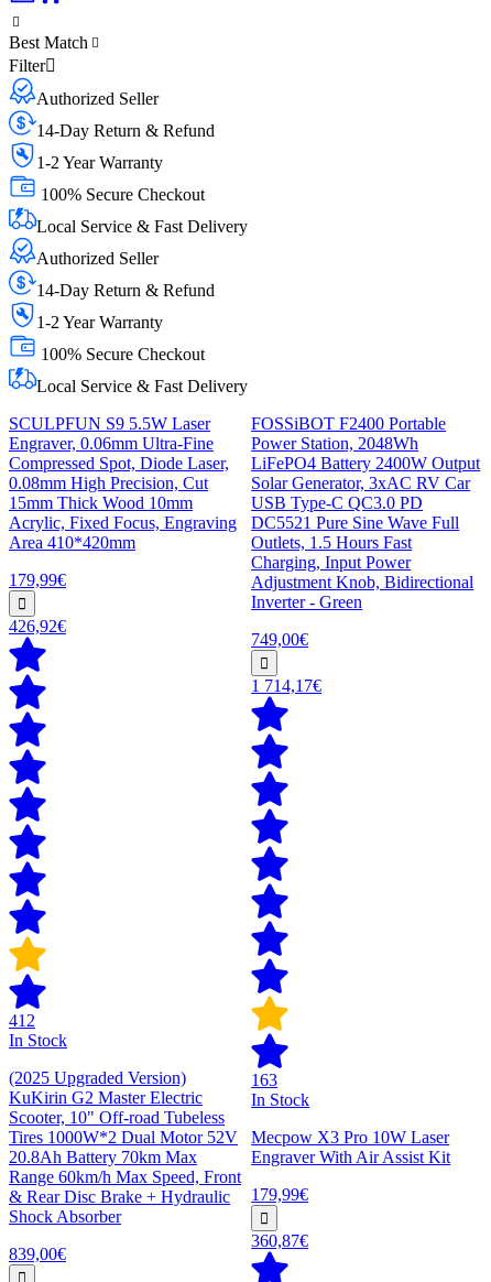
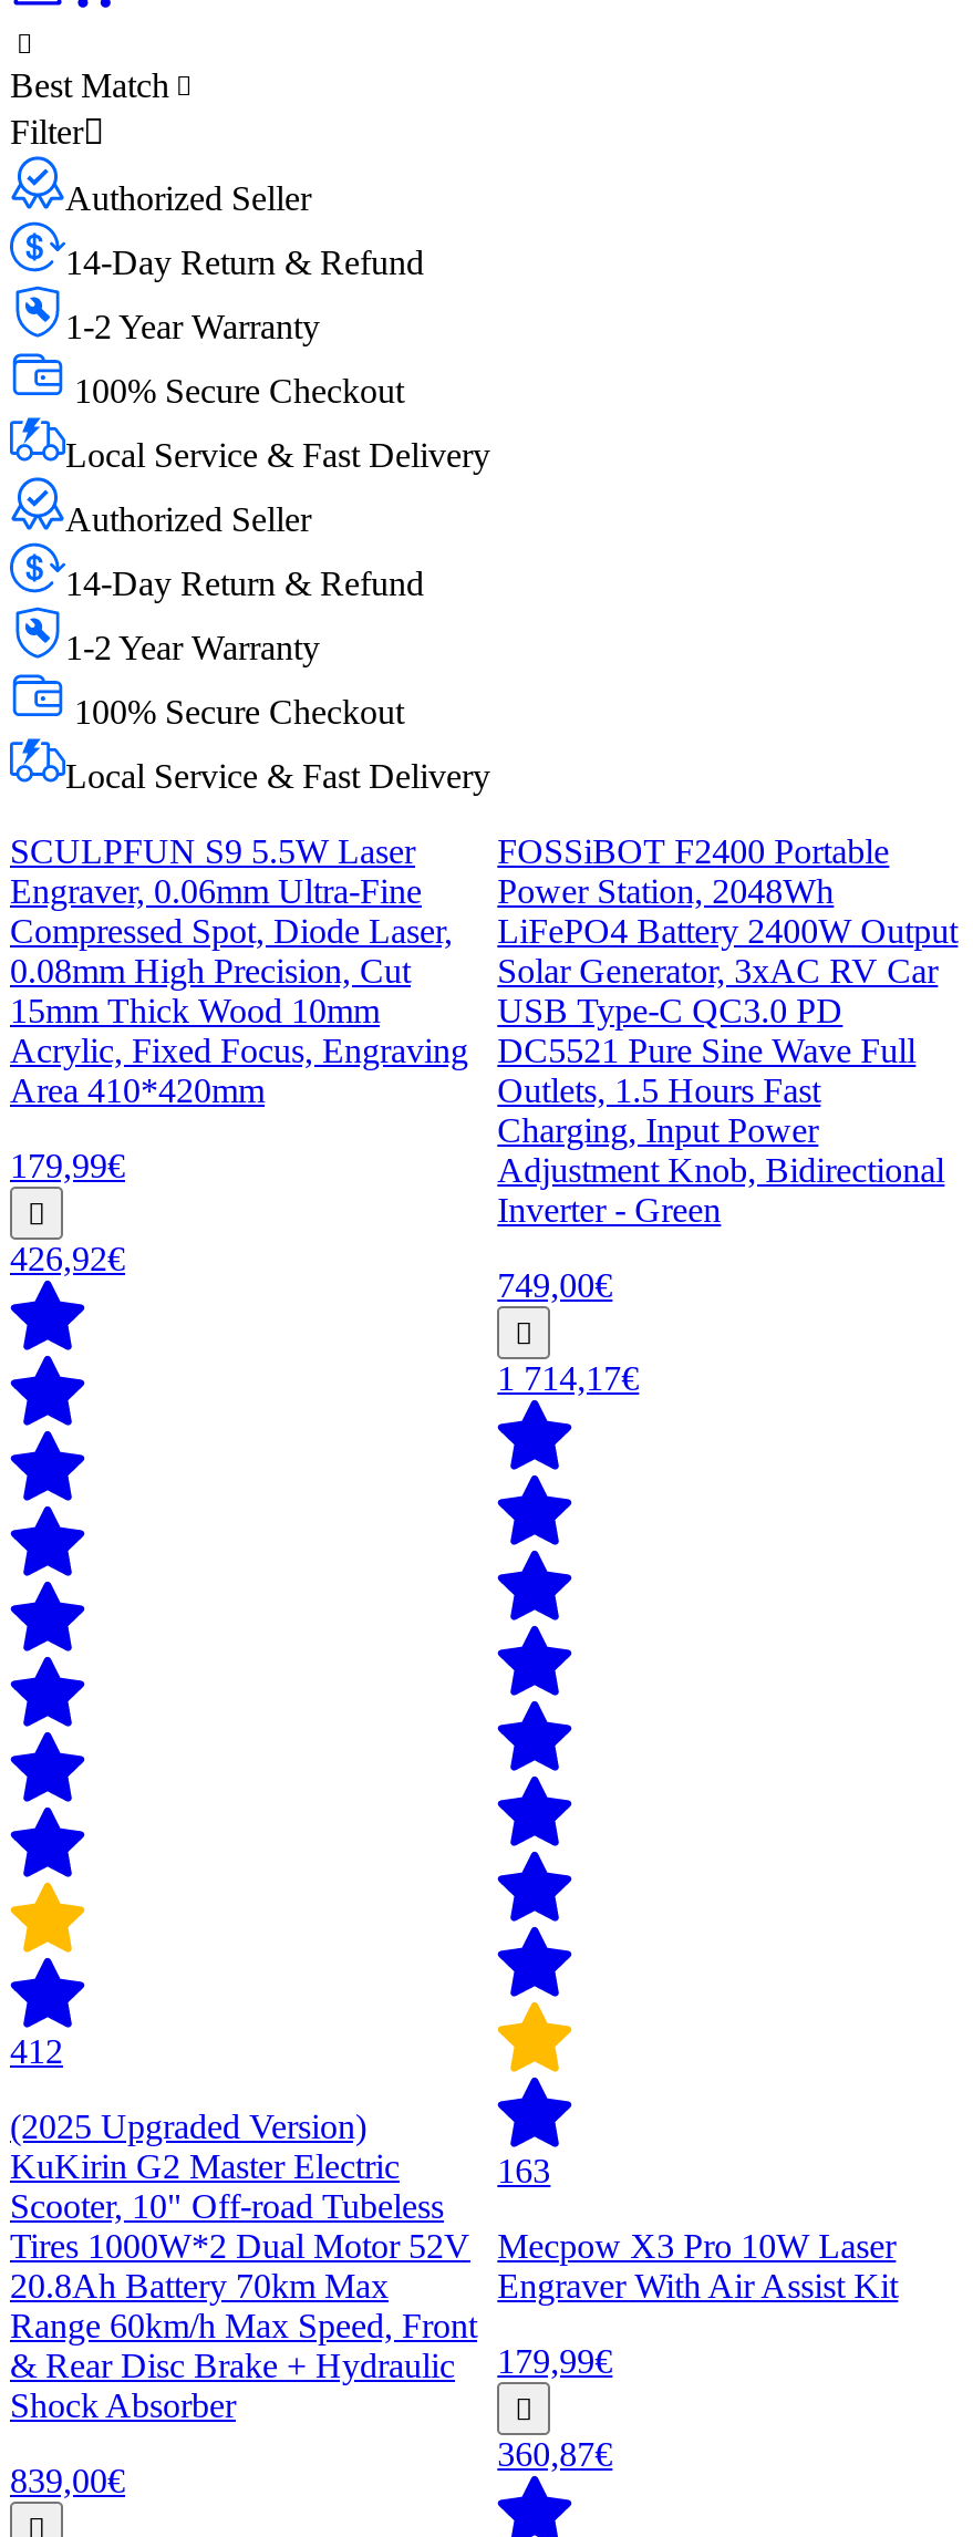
[9,1031,67,1049] In Stock -> none
[251,1090,310,1109] In Stock -> none

